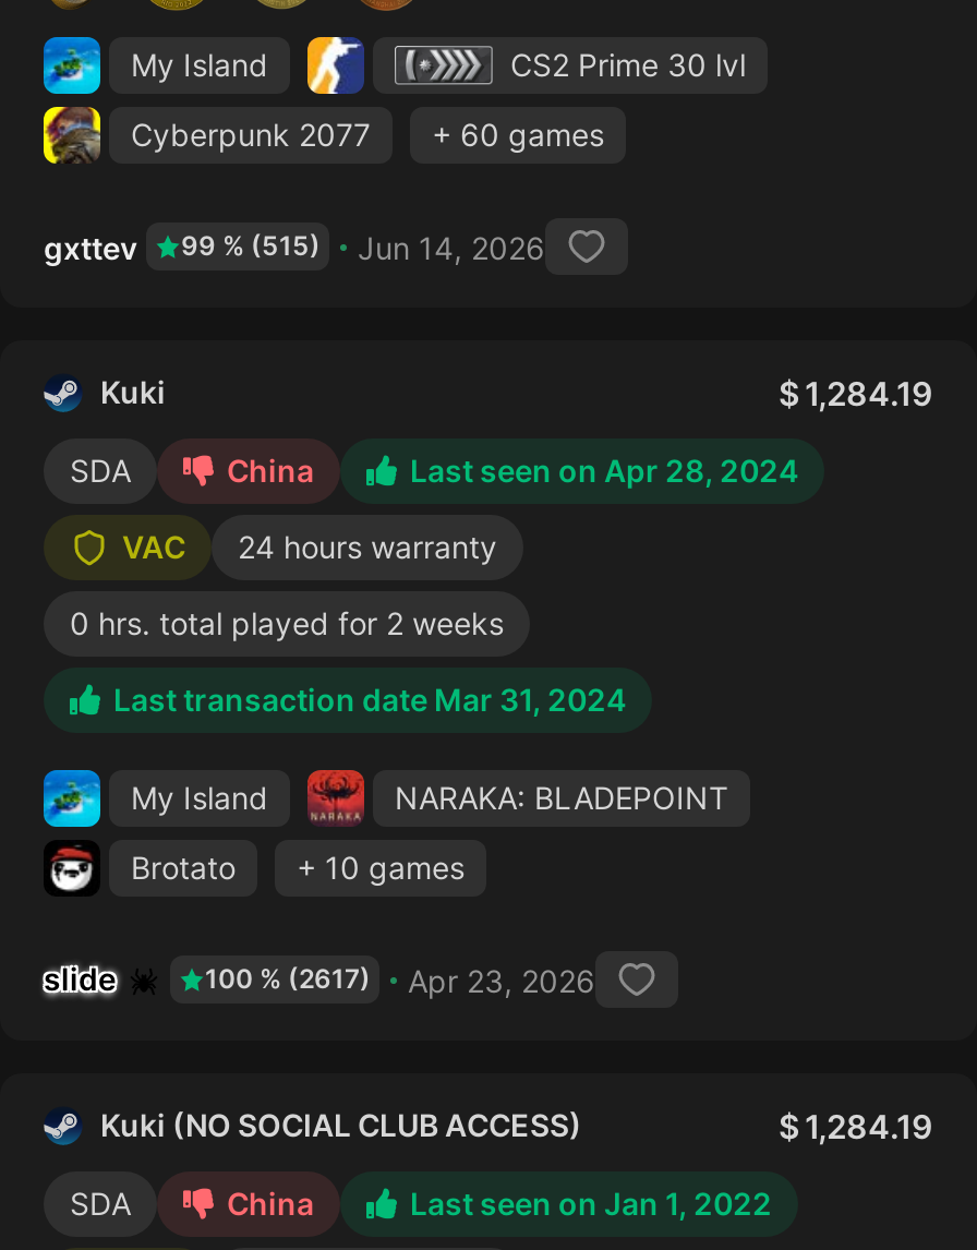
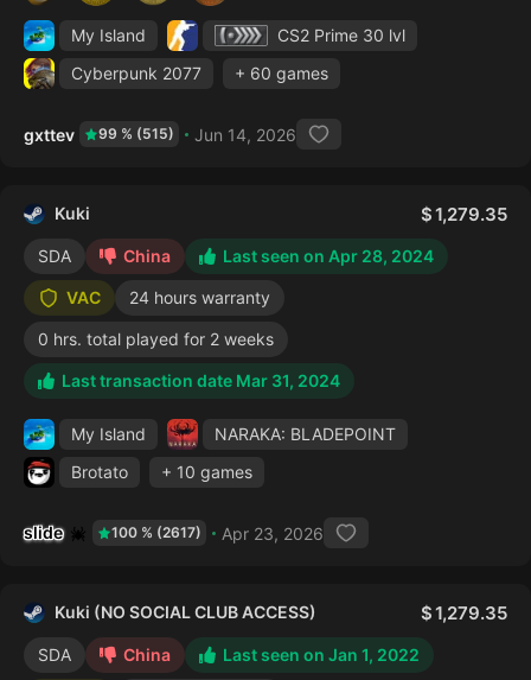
[805,373,933,414] 1,284.19 -> [435,203,507,225] 1,279.35
[805,1106,933,1147] 1,284.19 -> [435,602,507,624] 1,279.35

